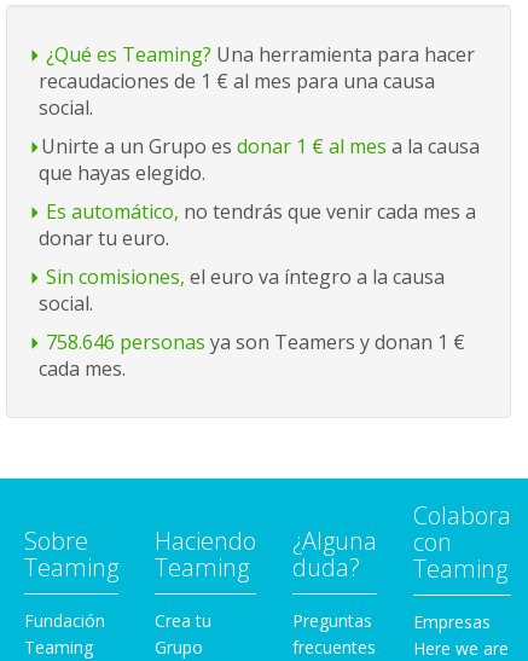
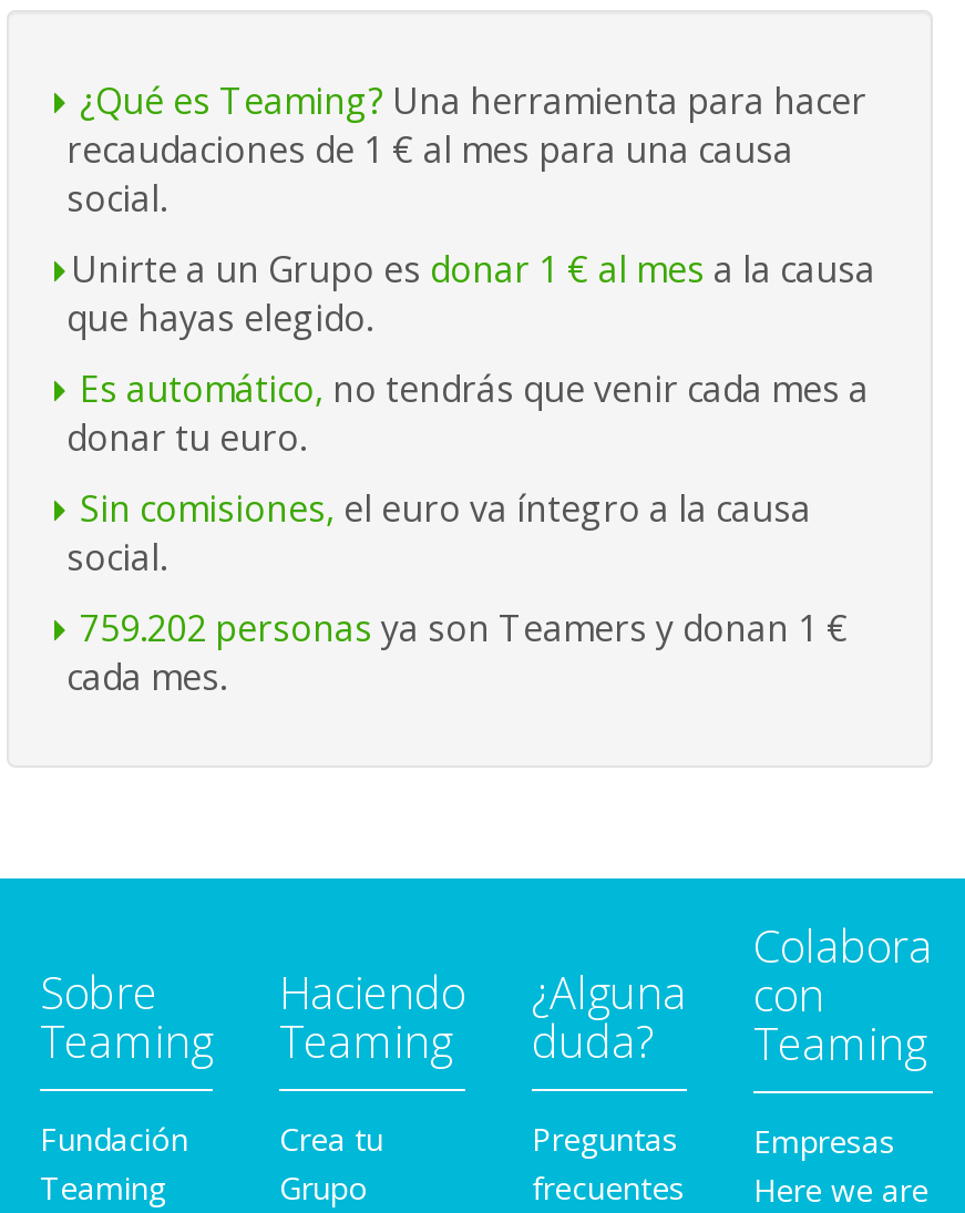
[41,329,465,355] 758.646 personas ya son Teamers y donan 1 € -> [71,604,849,652] 759.202 personas ya son Teamers y donan 1 €

